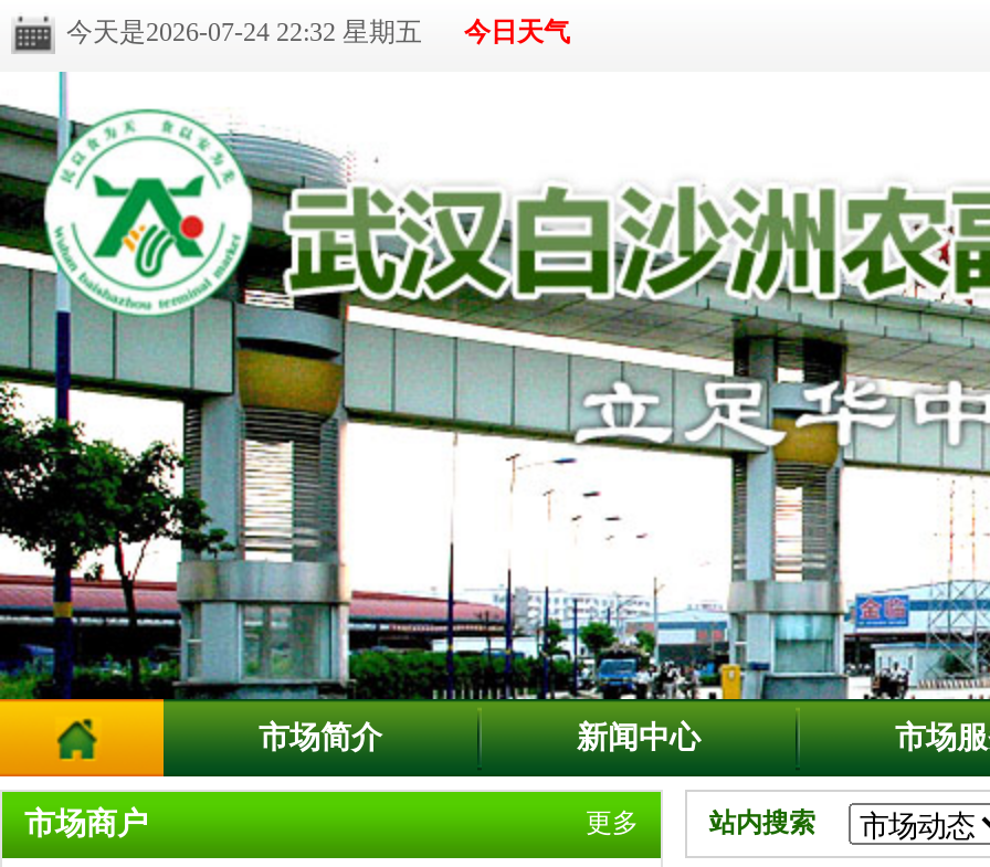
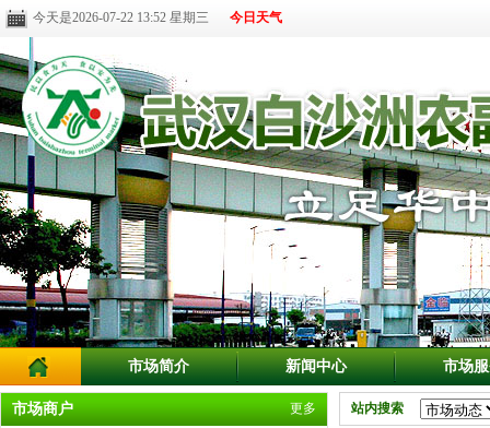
[66,17,422,47] 今天是2026-07-24 22:32 星期五 -> [33,10,209,25] 今天是2026-07-22 13:52 星期三

